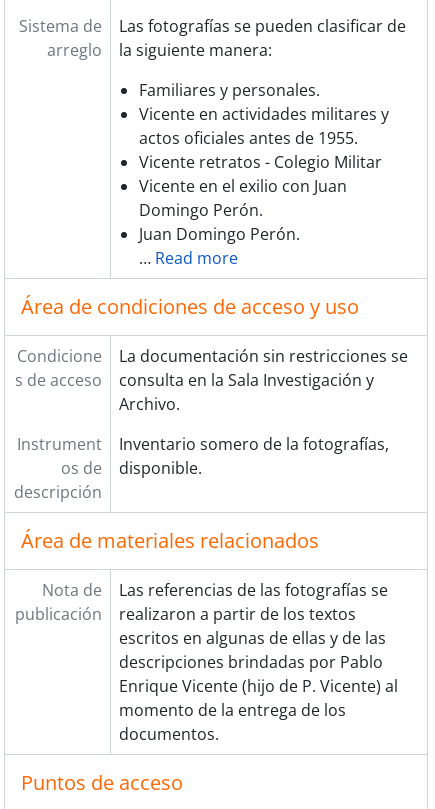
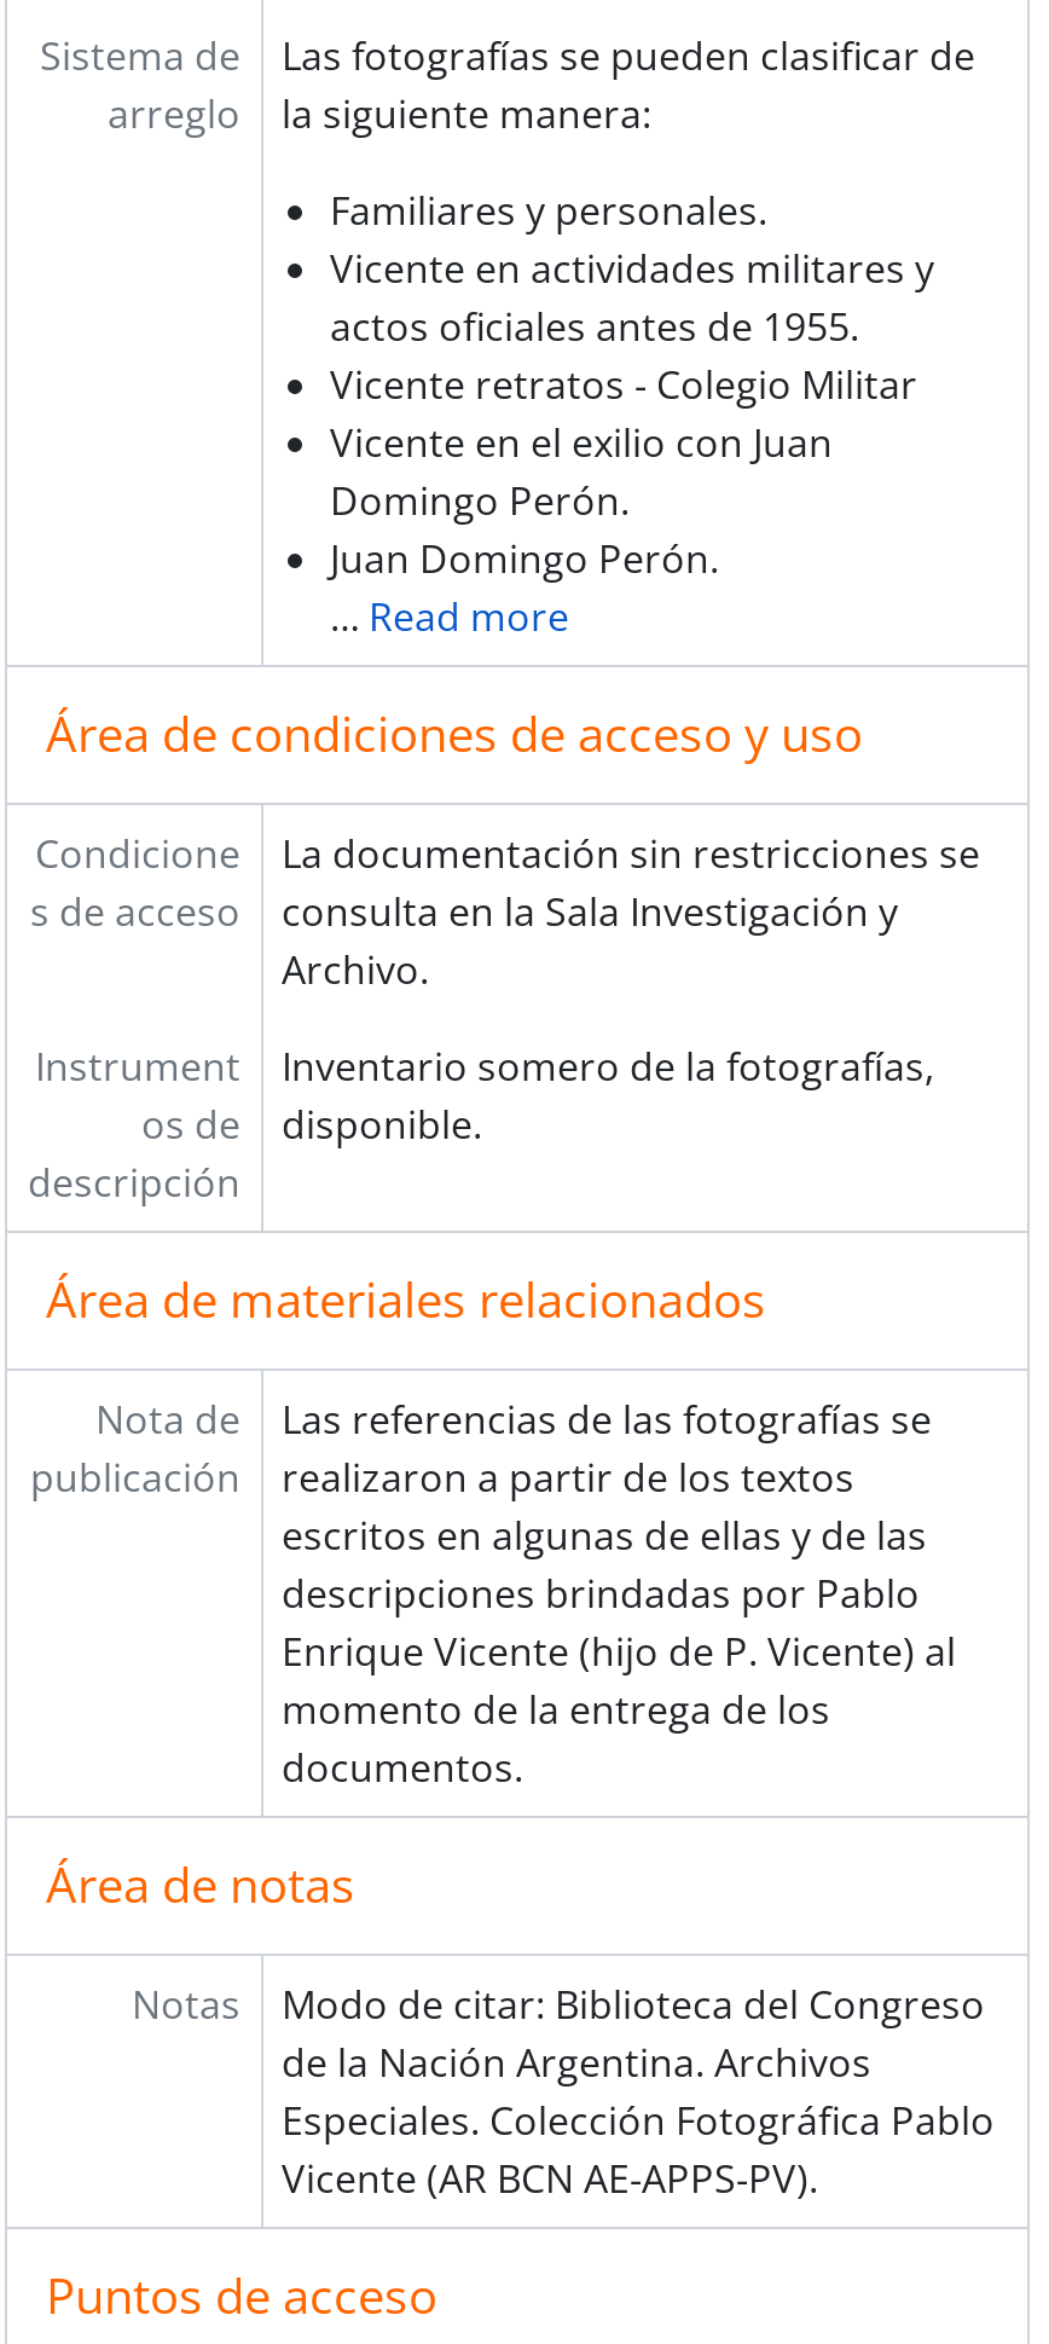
none -> [46,1852,995,2204] Área de notas | Notas | Modo de citar: Biblioteca del Congreso | de la Nación Argentina. Archivos | Especiales. Colección Fotográfica Pablo | Vicente (AR BCN AE-APPS-PV).

